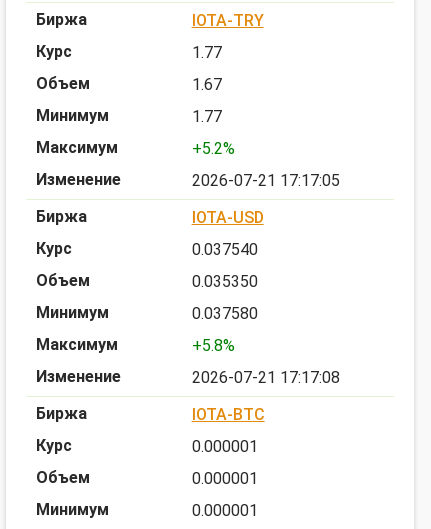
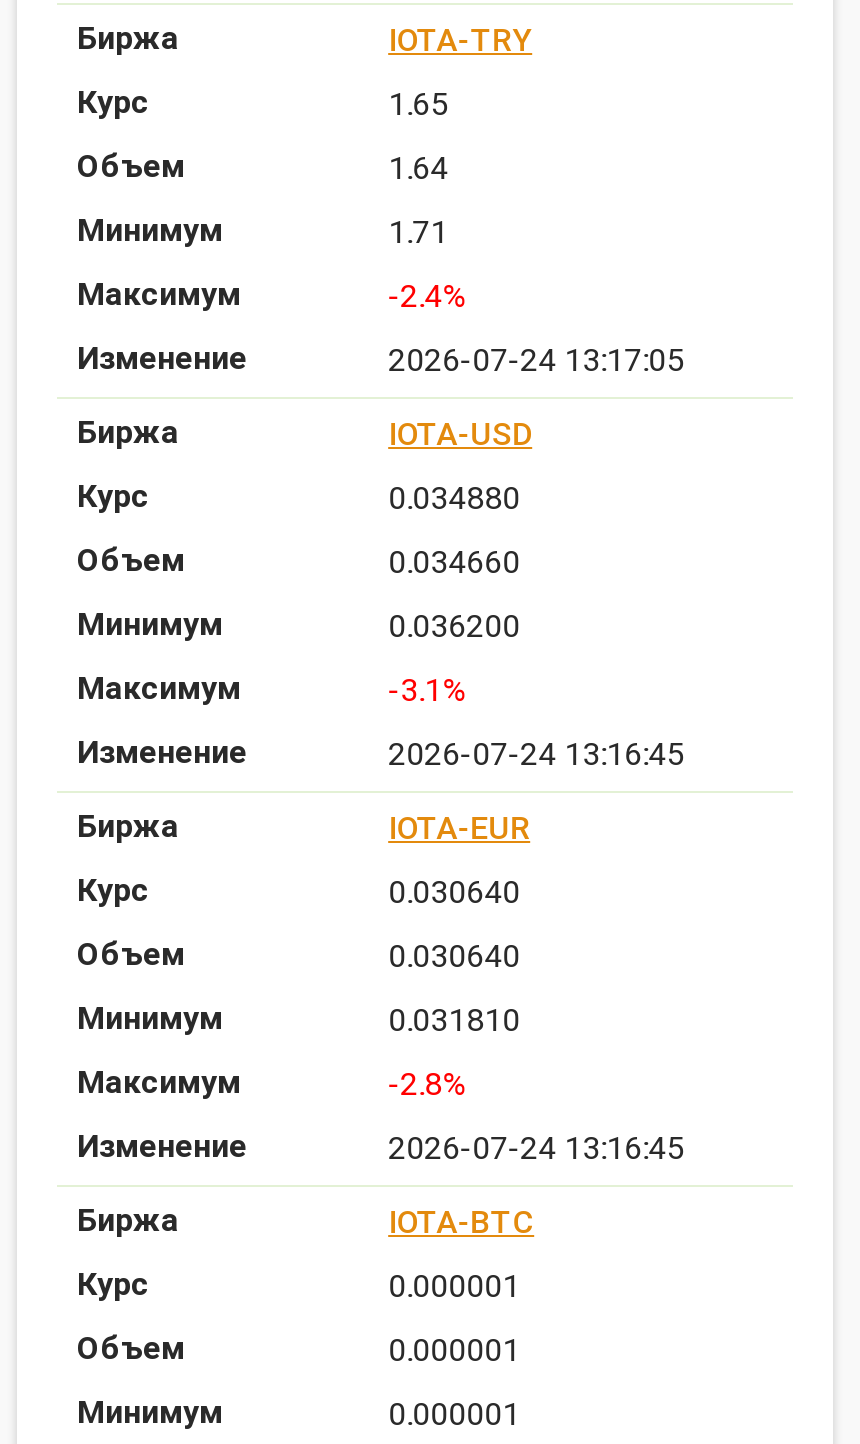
[192,43,222,62] 1.77 -> [388,85,448,123] 1.65
[192,75,222,94] 1.67 -> [388,149,448,187] 1.64
[192,107,222,126] 1.77 -> [388,213,448,251] 1.71
[192,139,235,158] +5.2% -> [388,277,466,315] -2.4%
[192,171,340,190] 2026-07-21 17:17:05 -> [388,341,684,379] 2026-07-24 13:17:05
[192,240,340,387] 0.037540 | 0.035350 | 0.037580 | +5.8% | 2026-07-21 17:17:08 -> [388,479,684,1167] 0.034880 | 0.034660 | 0.036200 | -3.1% | 2026-07-24 13:16:45 | IOTA-EUR | 0.030640 | 0.030640 | 0.031810 | -2.8% | 2026-07-24 13:16:45

